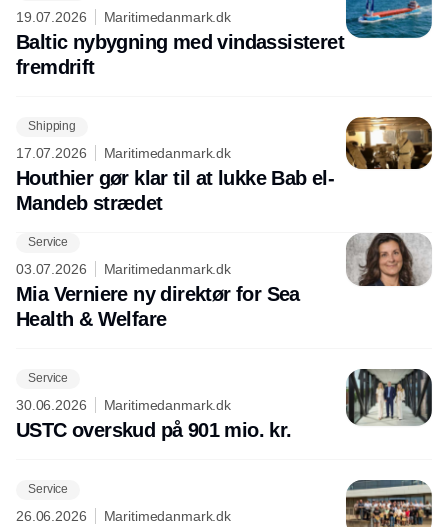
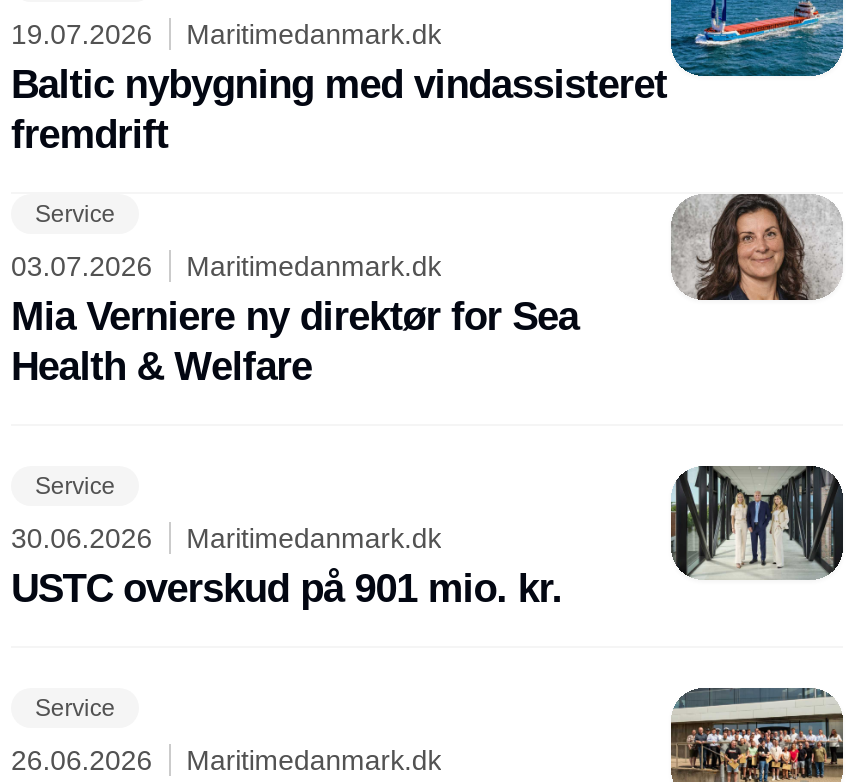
[16,97,433,214] [image] | Shipping | 17.07.2026 | Maritimedanmark.dk | Houthier gør klar til at lukke Bab el- | Mandeb strædet -> none

